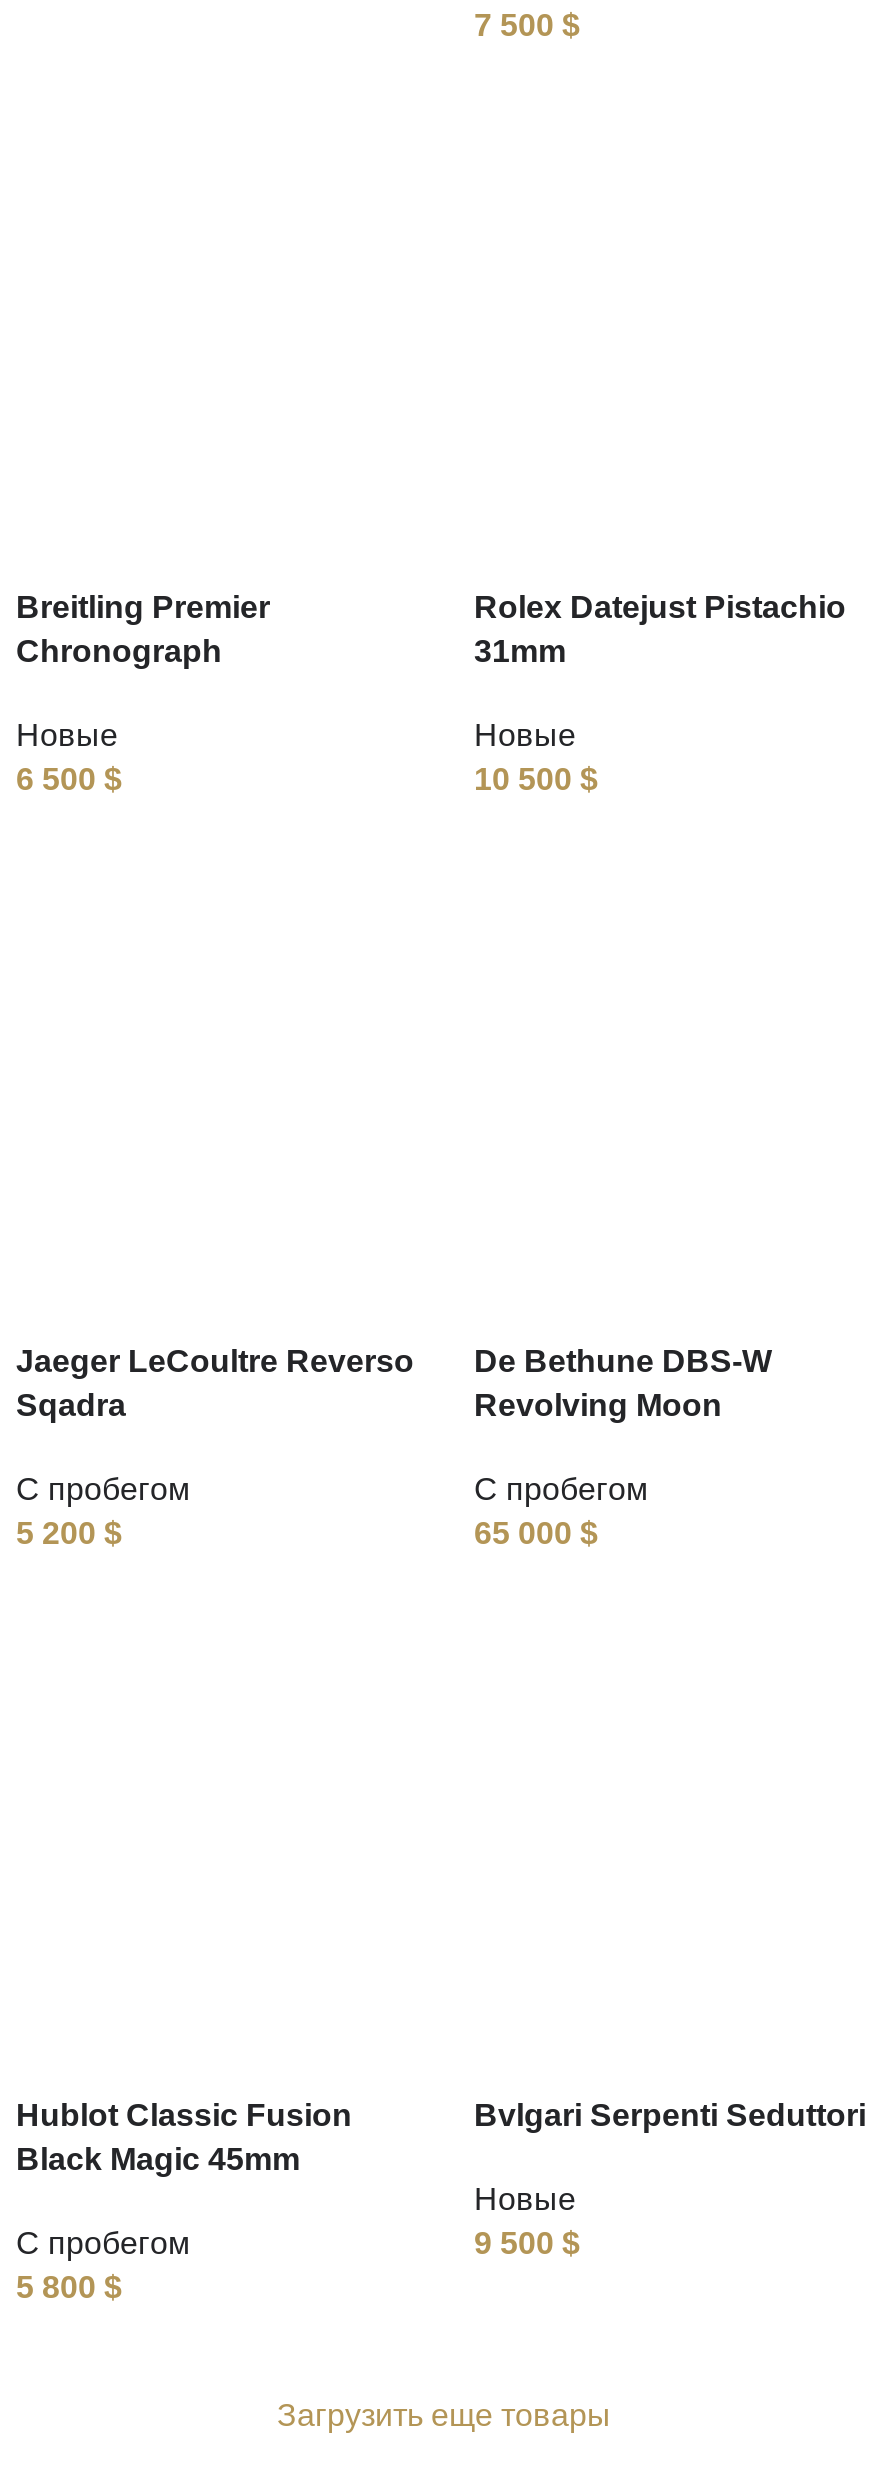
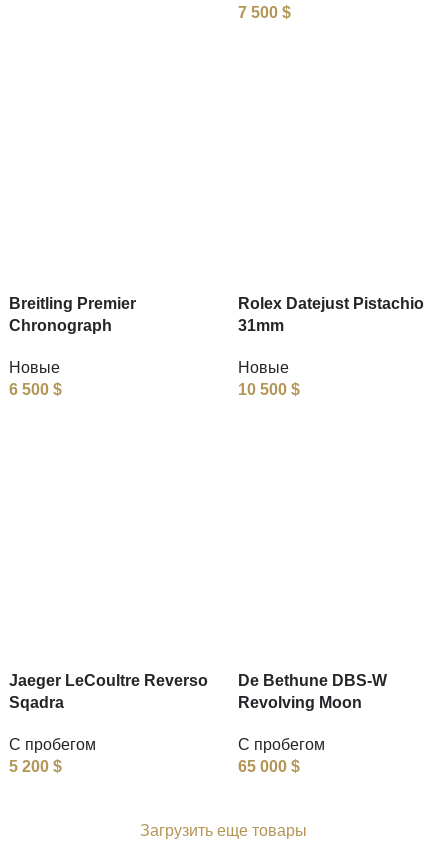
[16,2098,352,2304] Hublot Classic Fusion | Black Magic 45mm | С пробегом | 5 800 $ -> none
[474,2098,866,2260] Bvlgari Serpenti Seduttori | Новые | 9 500 $ -> none

